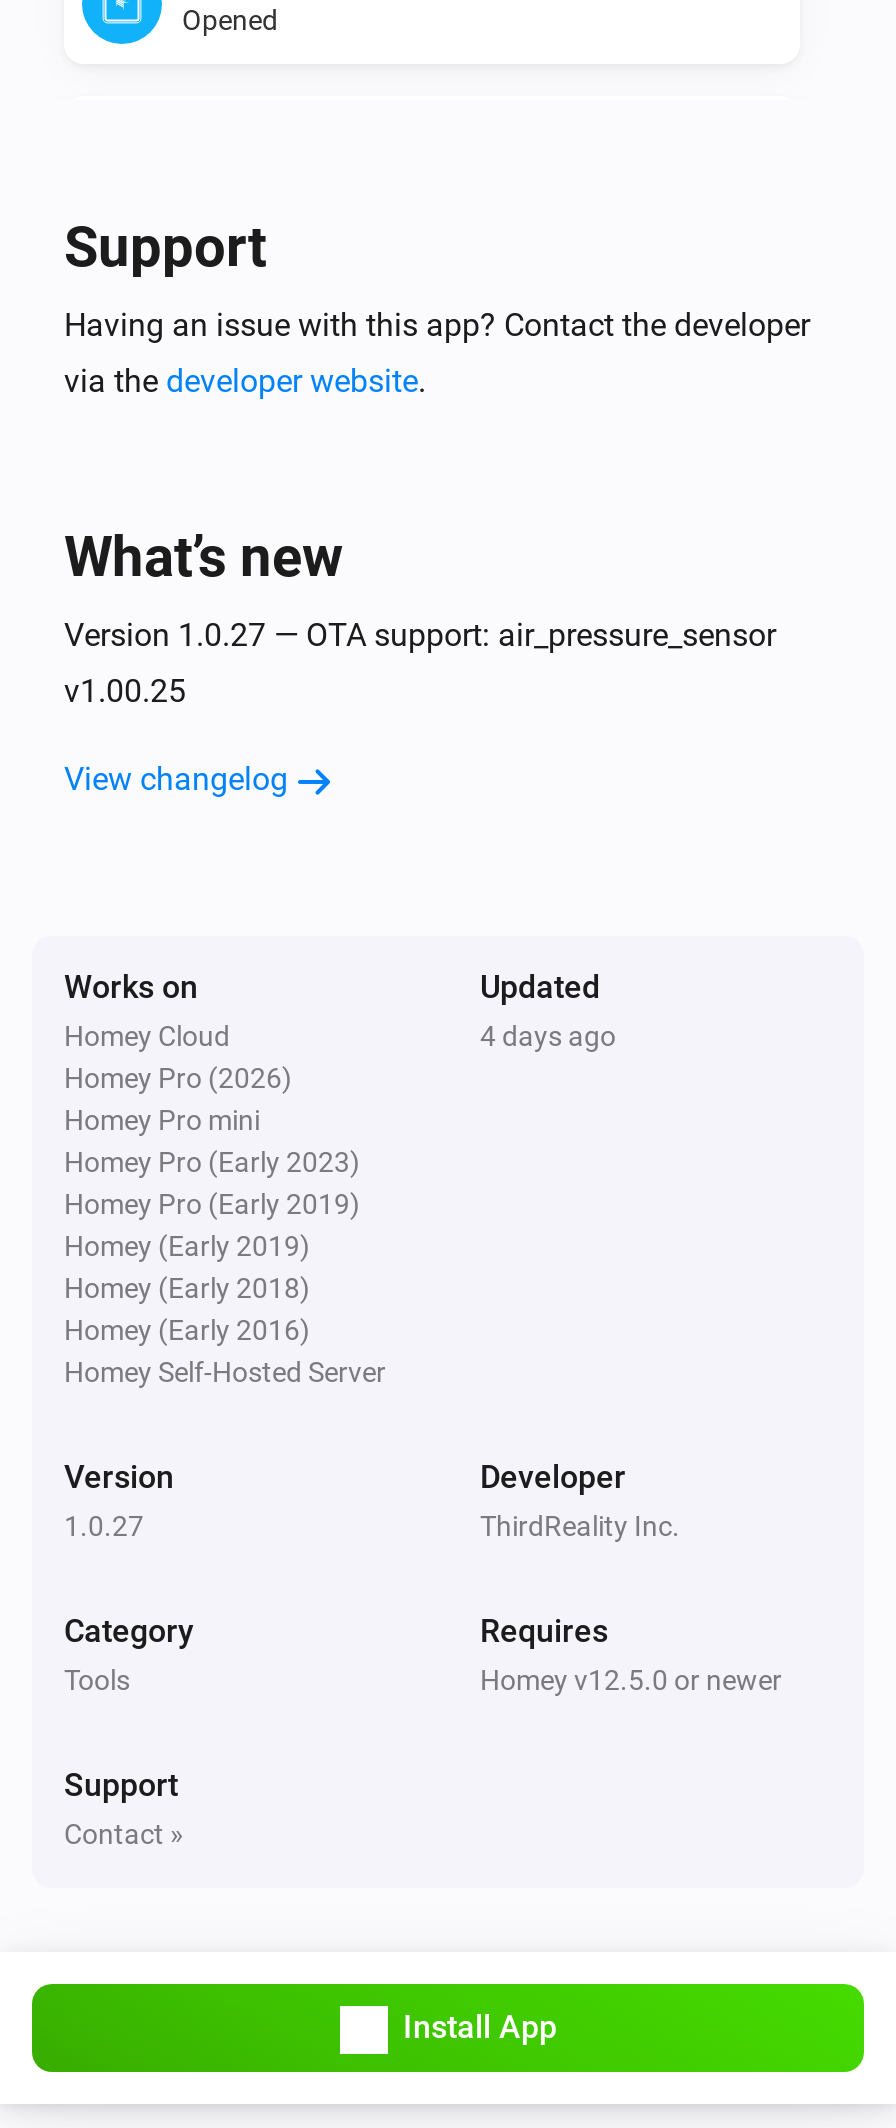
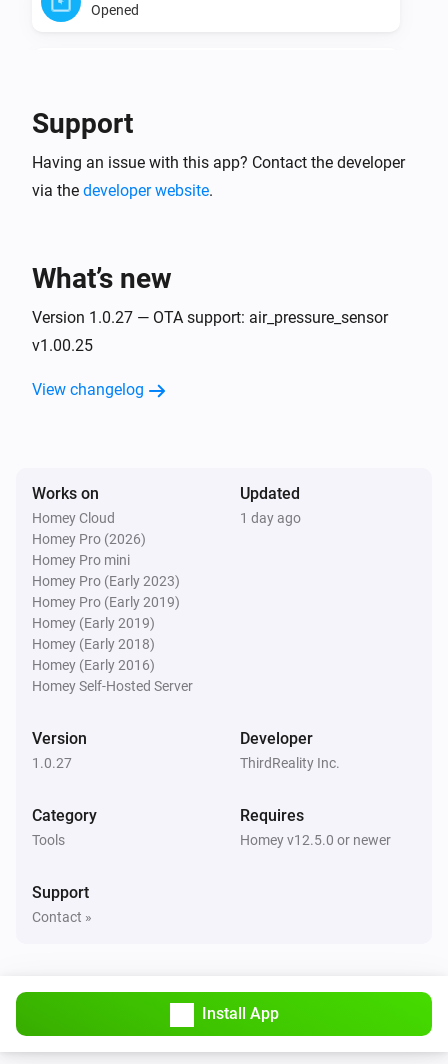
[480,1020,616,1052] 4 days ago -> [240,510,301,526] 1 day ago

